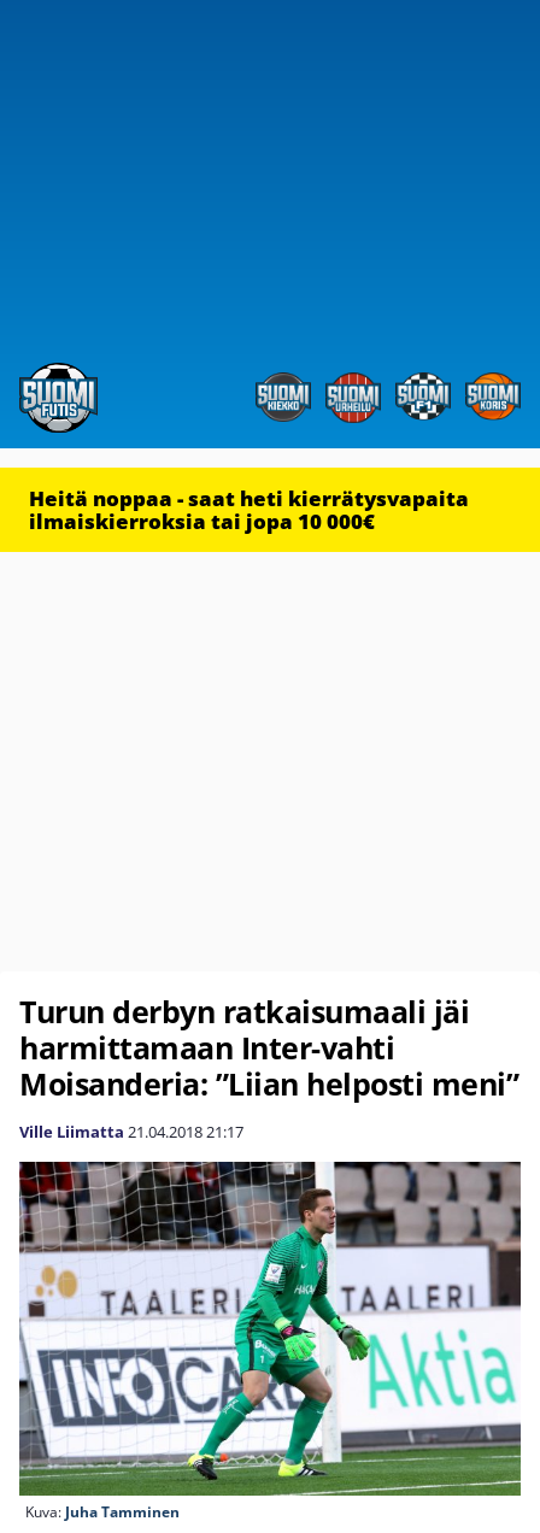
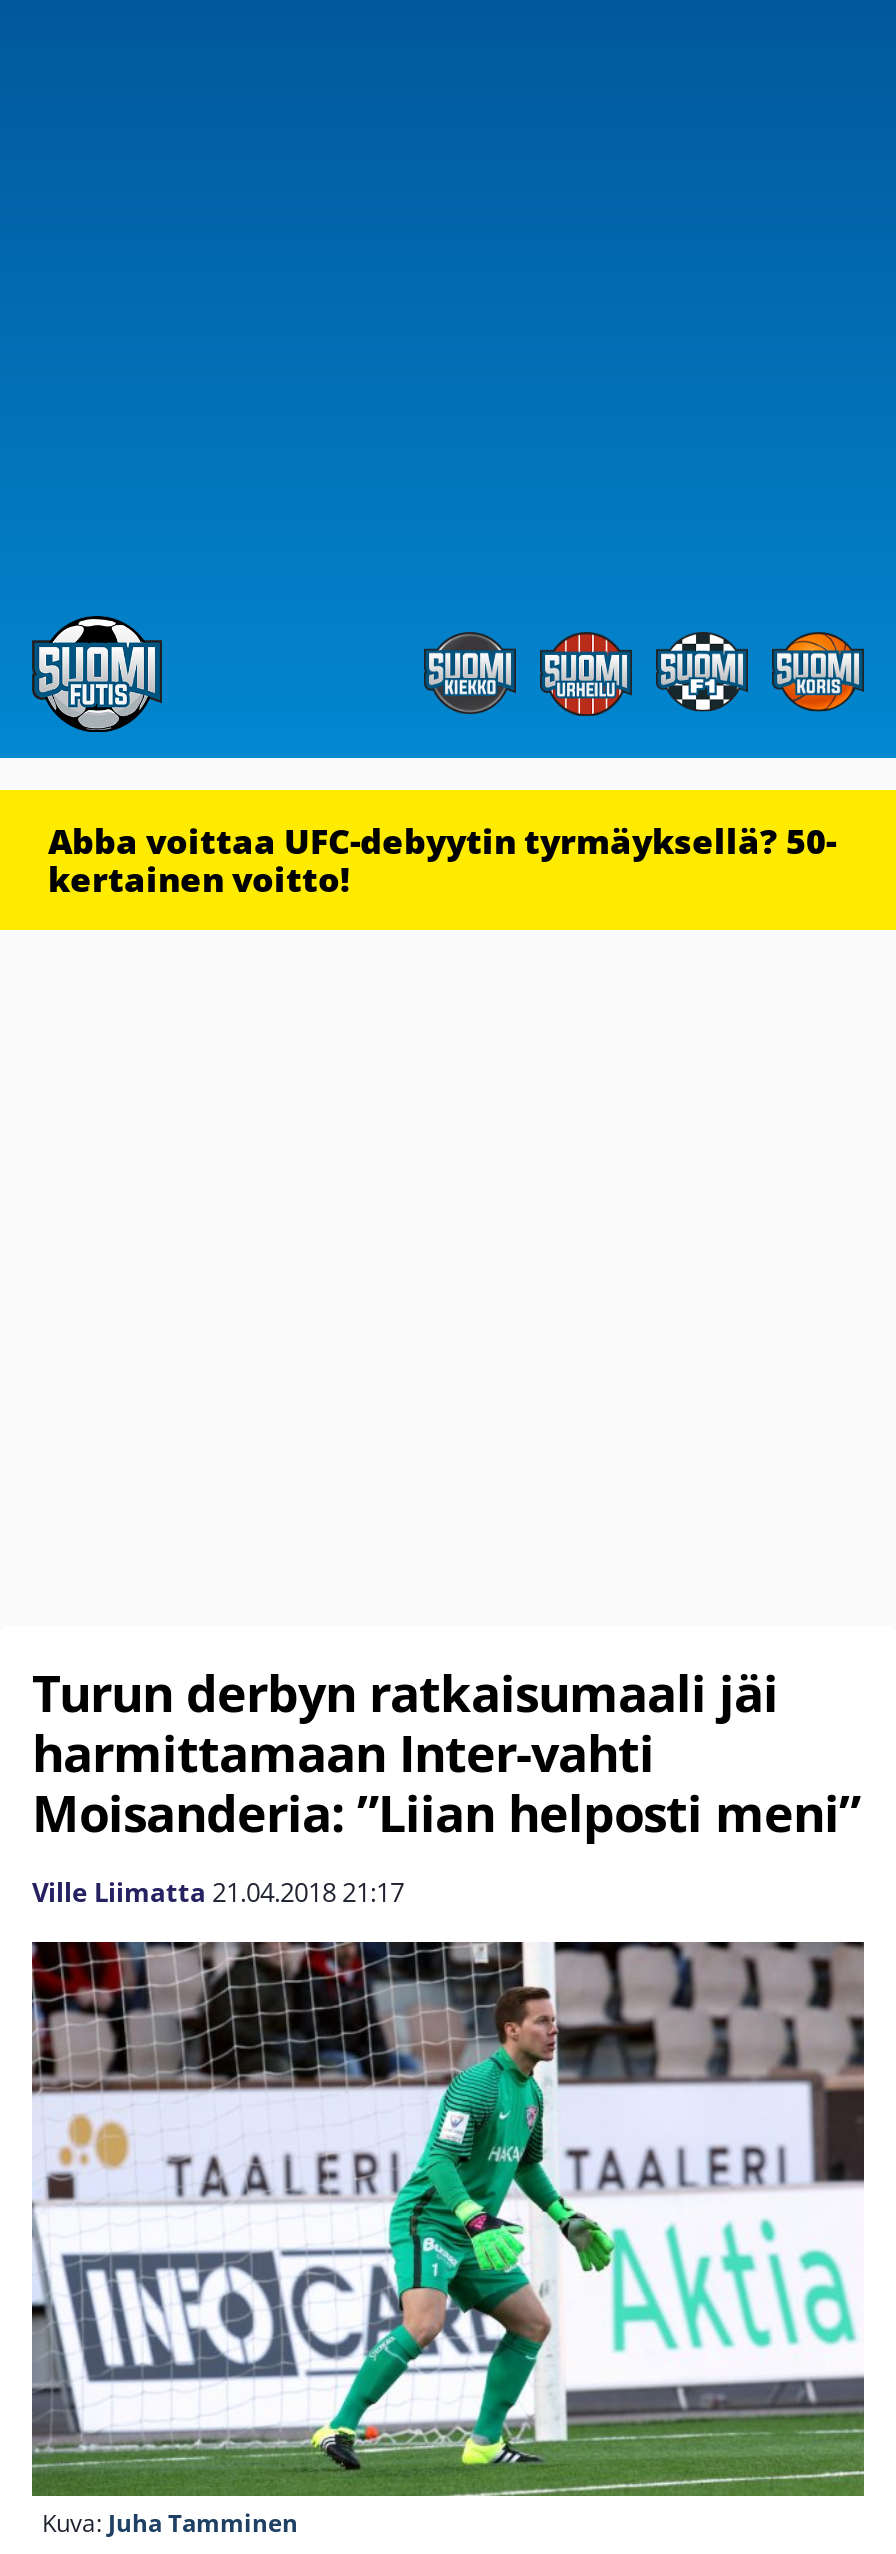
[29,484,469,535] Heitä noppaa - saat heti kierrätysvapaita | ilmaiskierroksia tai jopa 10 000€ -> [48,818,836,902] Abba voittaa UFC-debyytin tyrmäyksellä? 50- | kertainen voitto!

